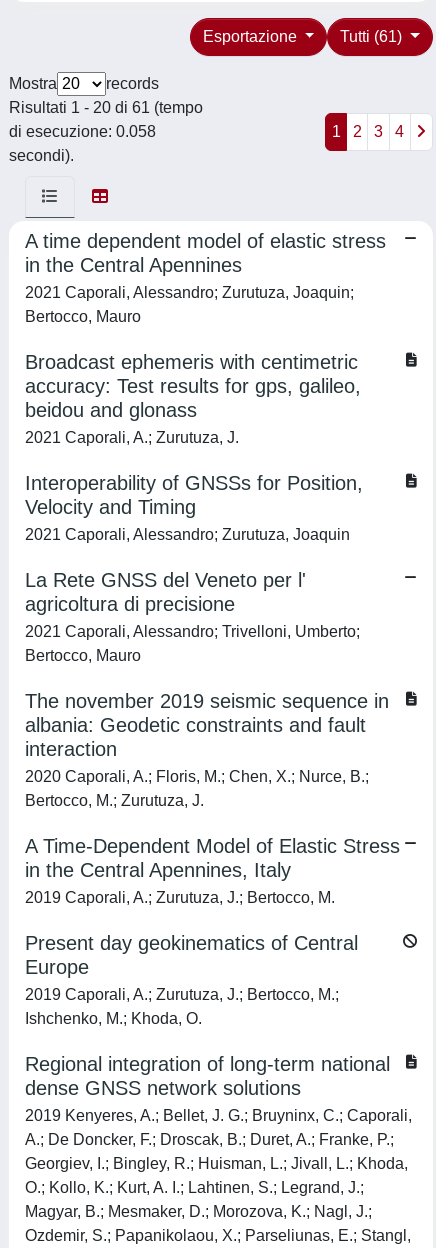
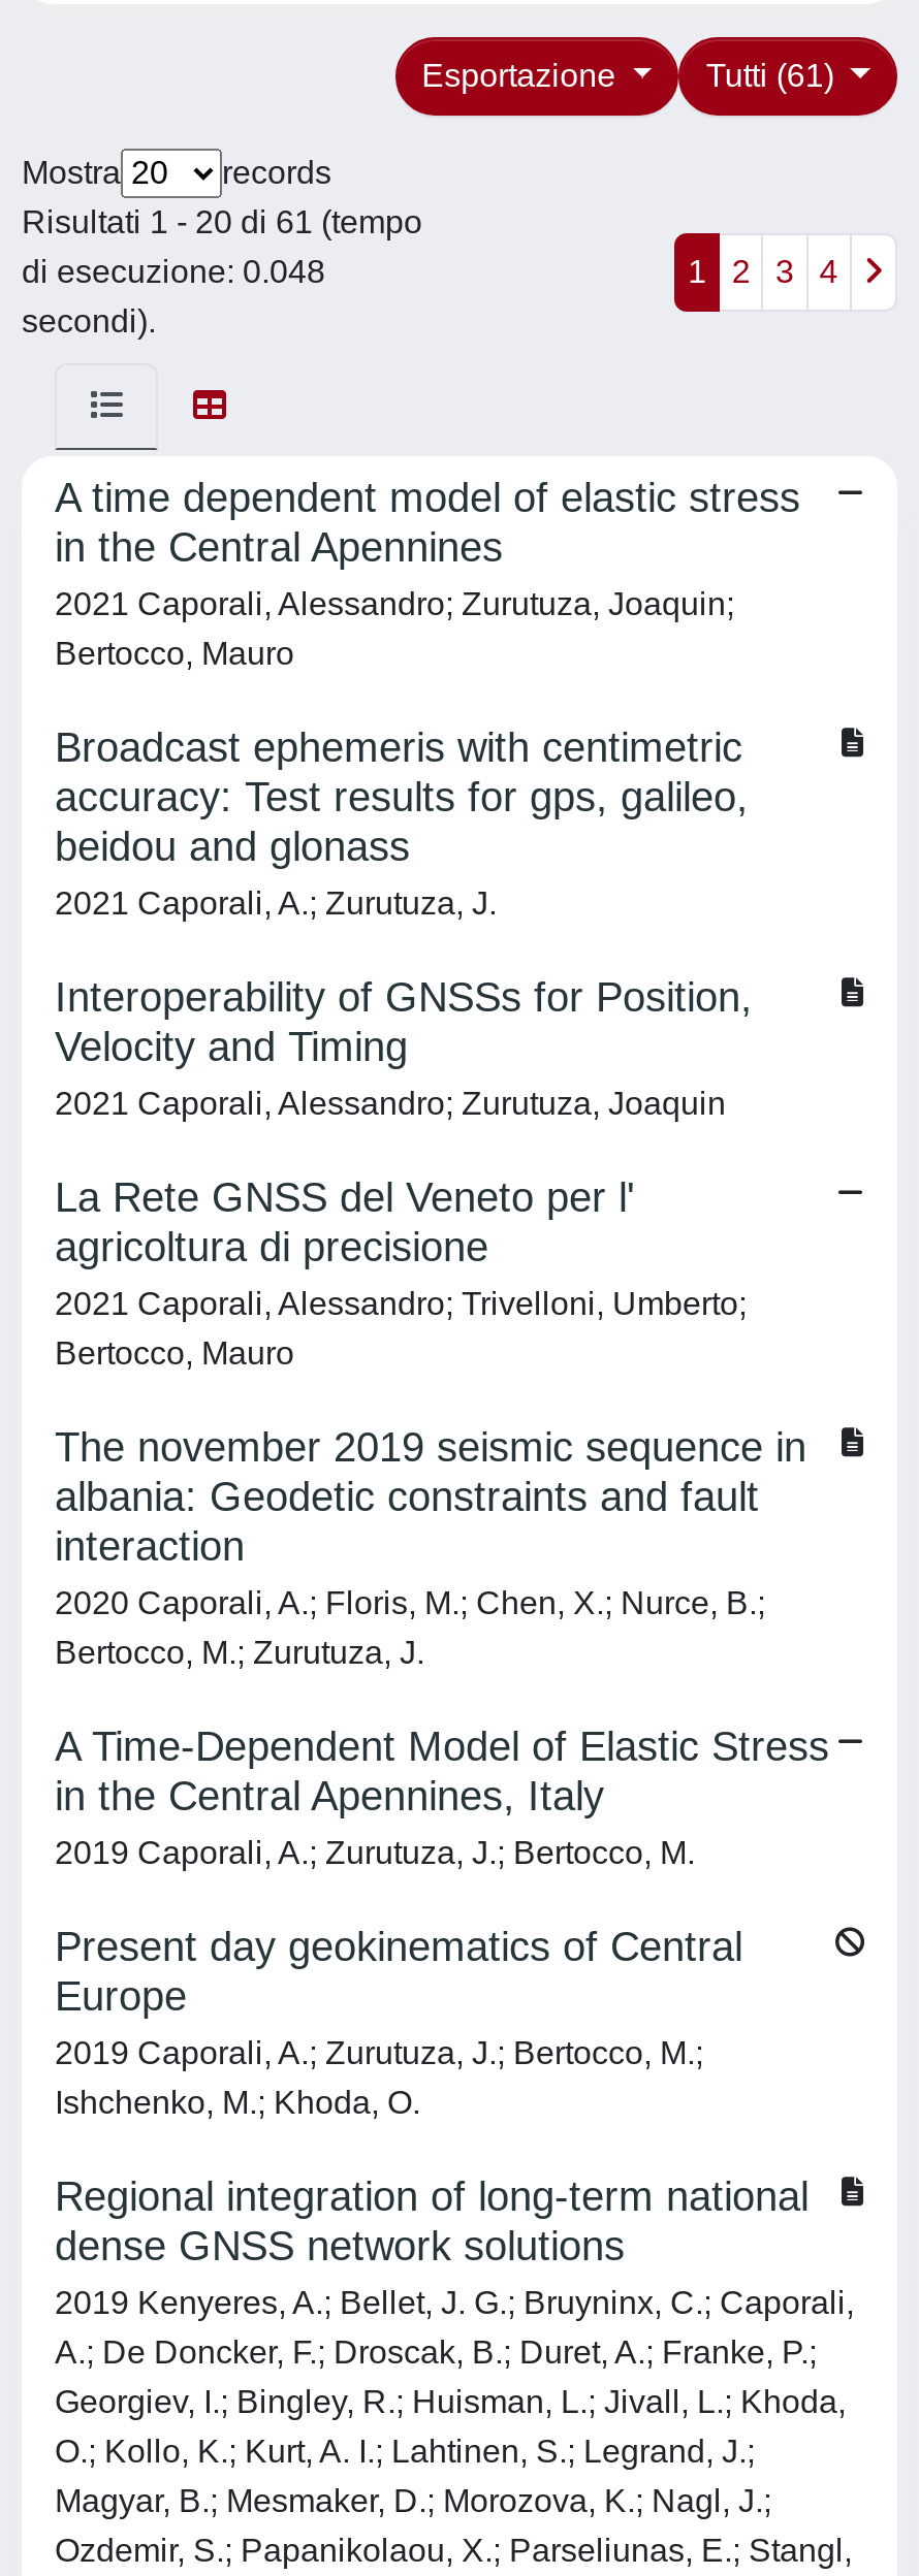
[9,123,156,140] di esecuzione: 0.058 -> [22,254,325,289] di esecuzione: 0.048

